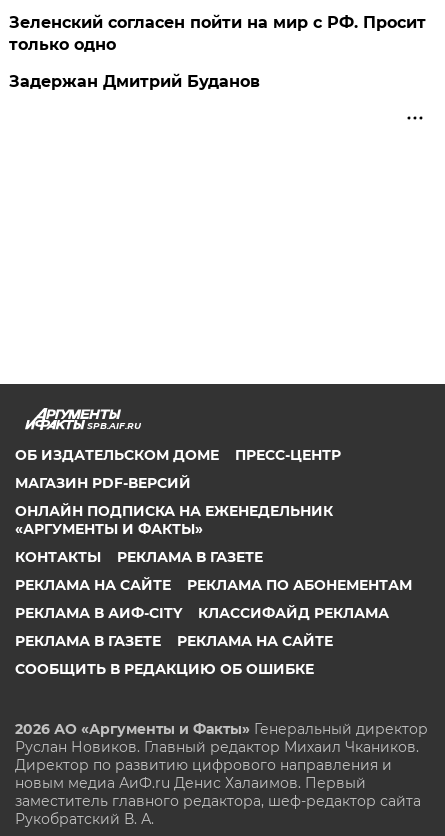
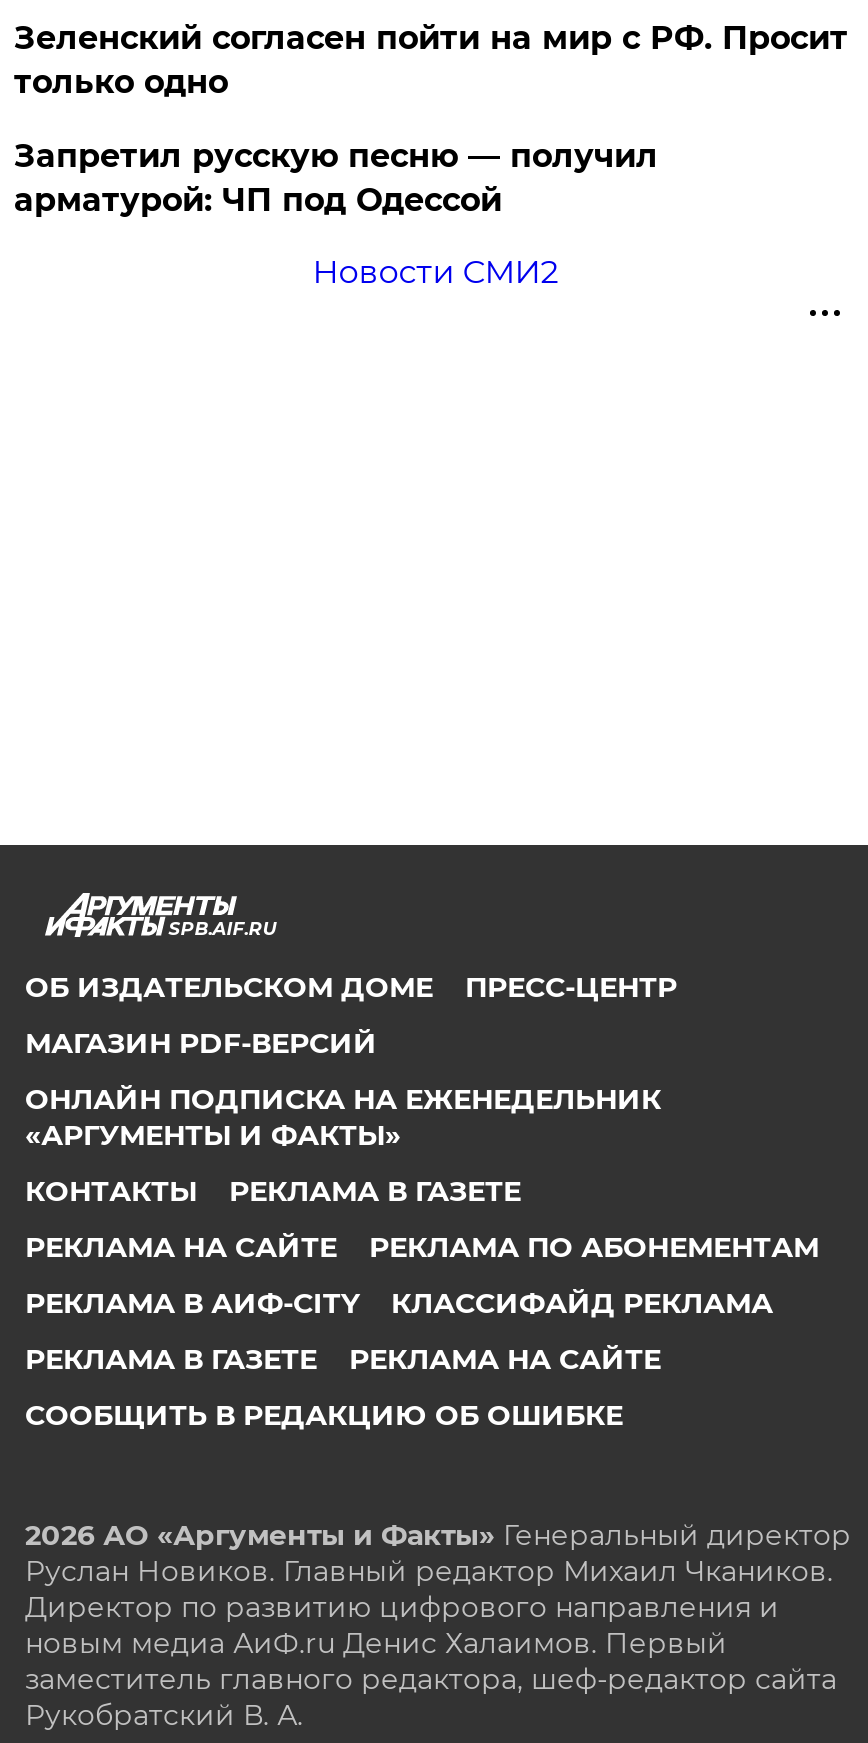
[9,72,260,91] Задержан Дмитрий Буданов -> [14,137,658,291] Запретил русскую песню — получил | арматурой: ЧП под Одессой | Новости СМИ2

